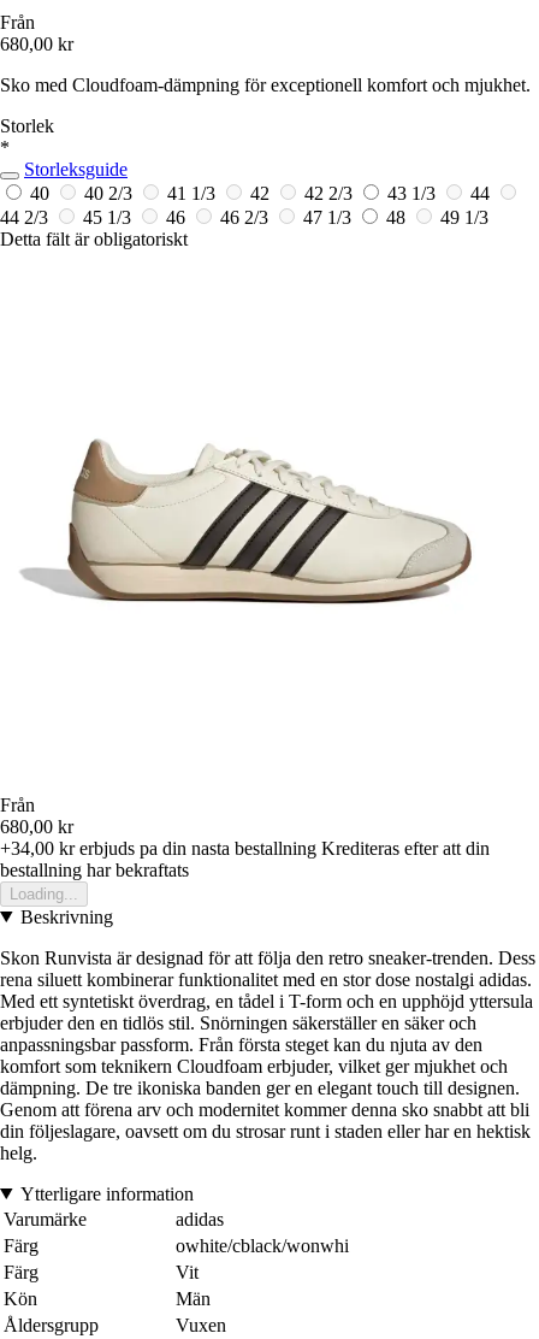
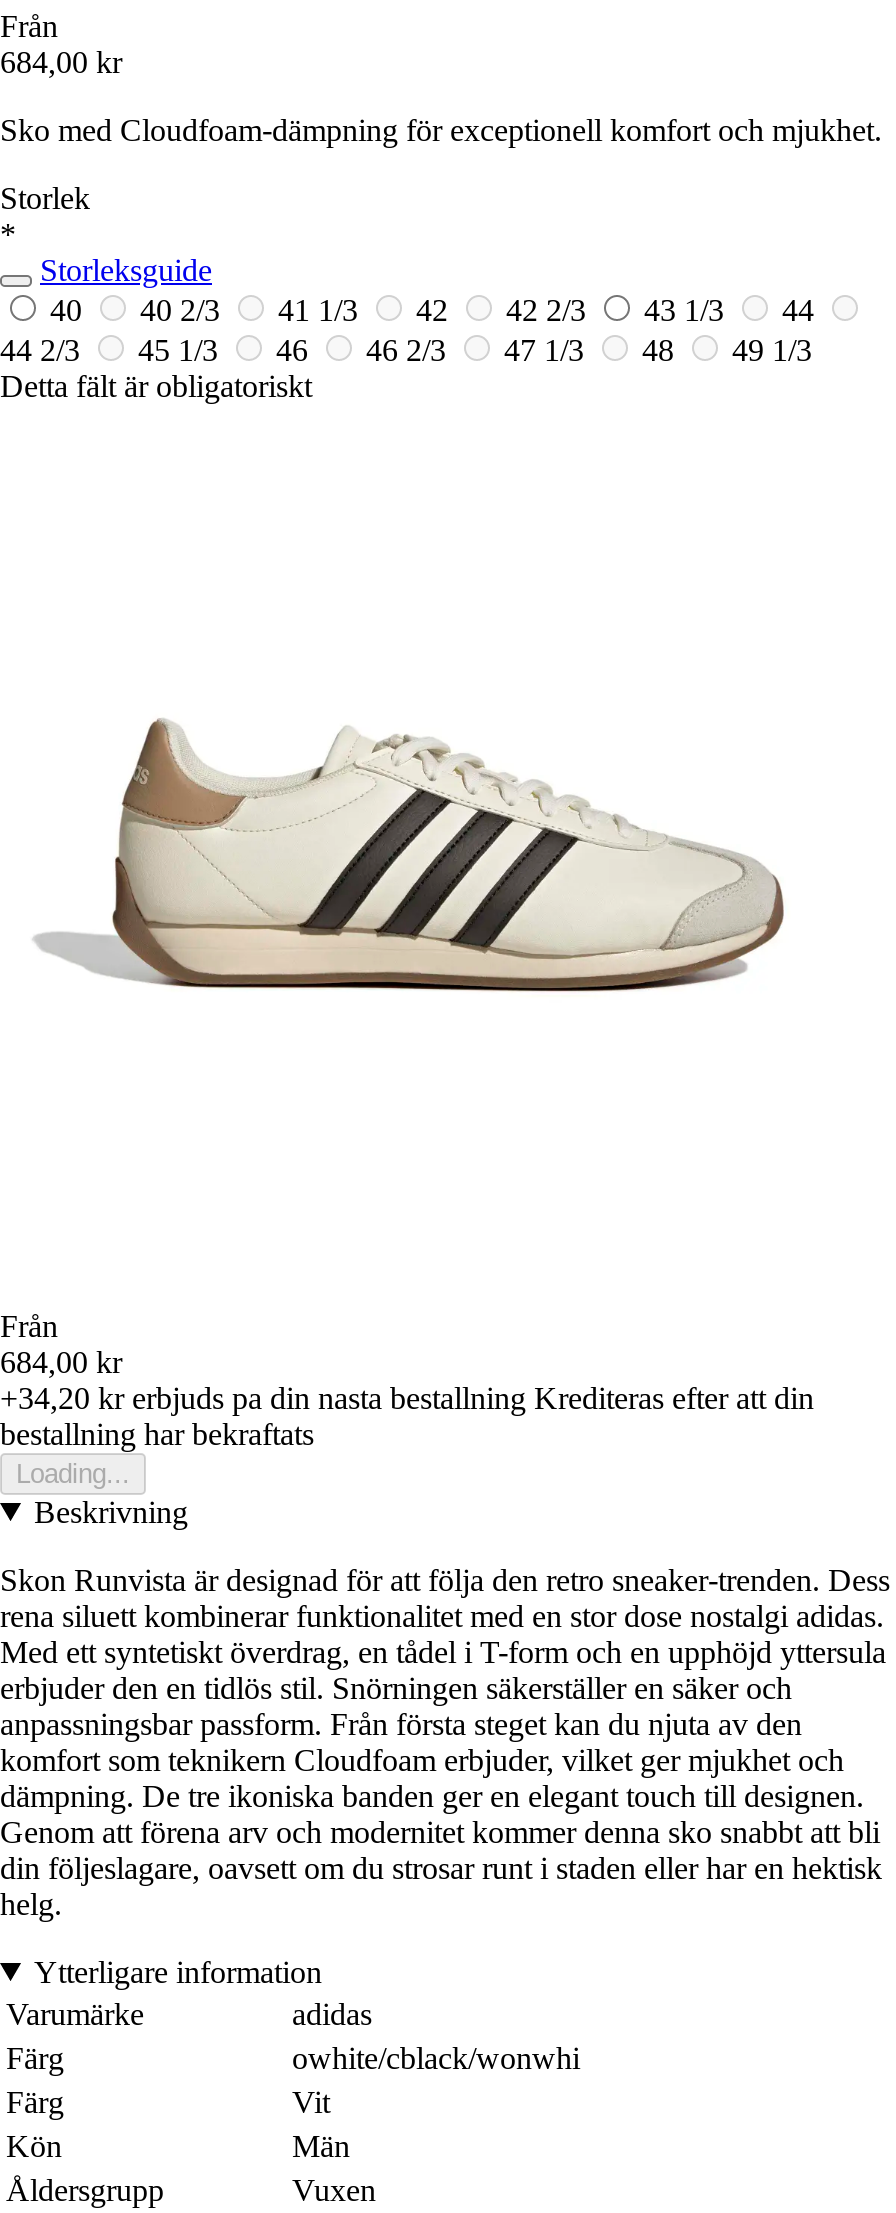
[0,33,73,54] 680,00 kr -> [0,45,122,79] 684,00 kr
[0,816,73,837] 680,00 kr -> [0,1345,122,1379] 684,00 kr
[0,838,490,858] +34,00 kr erbjuds pa din nasta bestallning Krediteras efter att din -> [0,1381,814,1415] +34,20 kr erbjuds pa din nasta bestallning Krediteras efter att din

